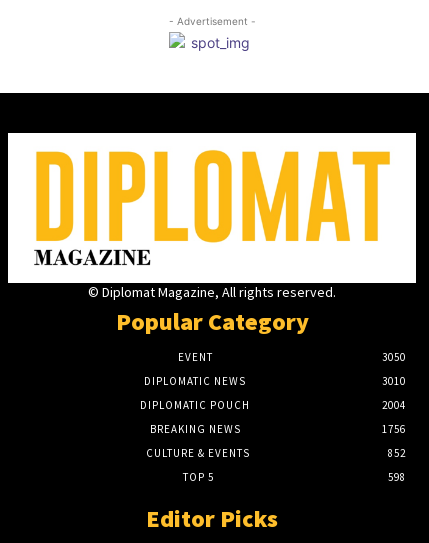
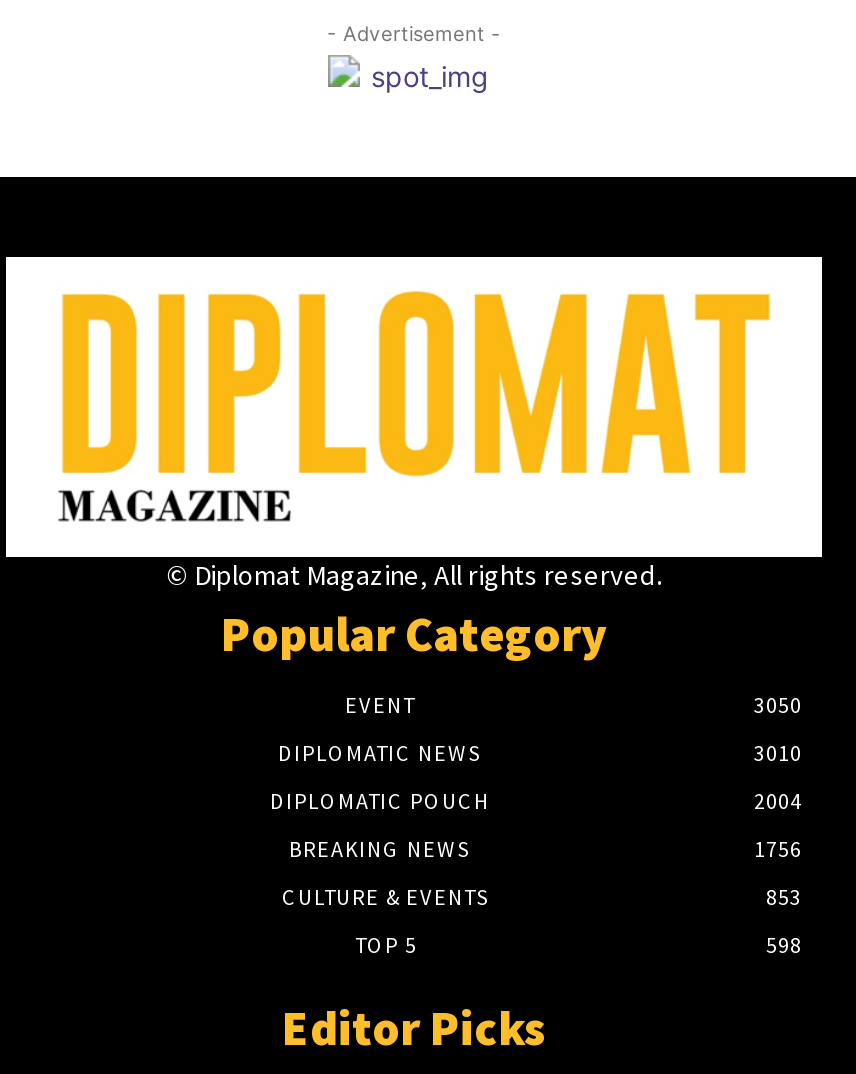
[388,445,406,459] 852 -> [766,882,802,910] 853

